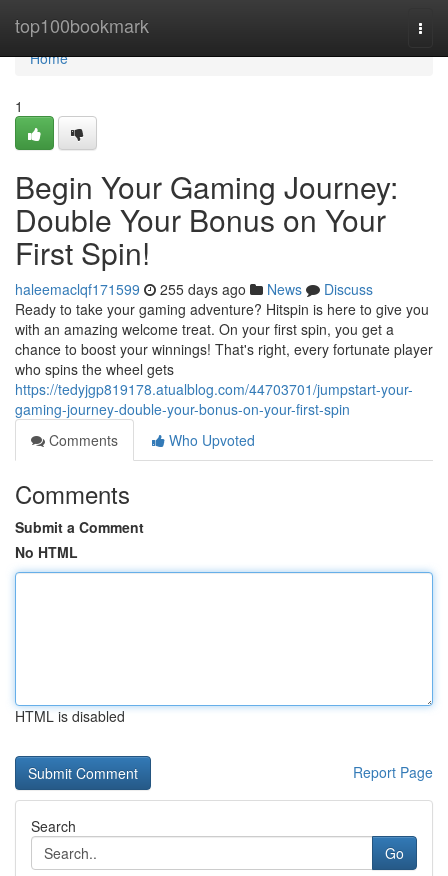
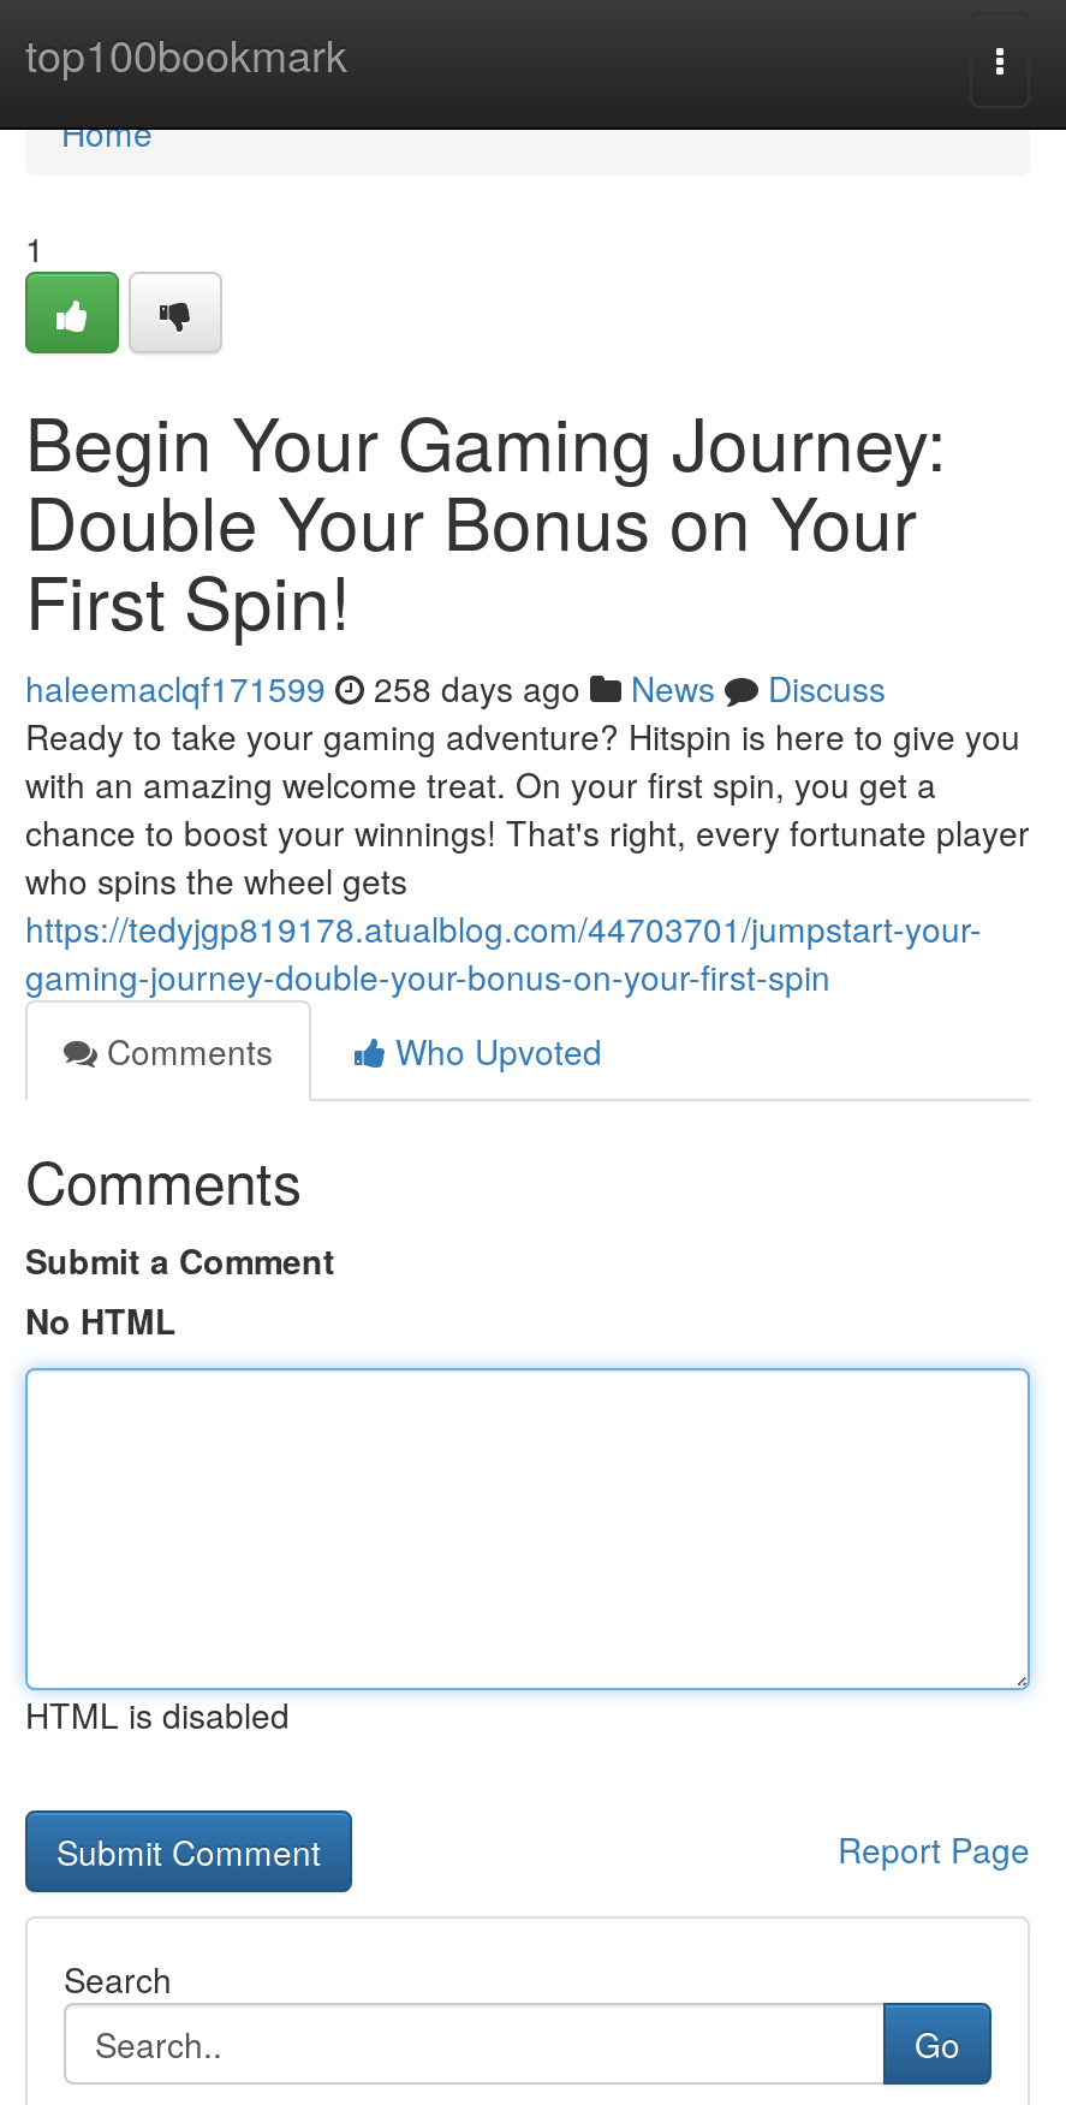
[15,279,373,299] haleemaclqf171599 255 days ago News Discuss -> [25,664,886,712] haleemaclqf171599 258 days ago News Discuss

